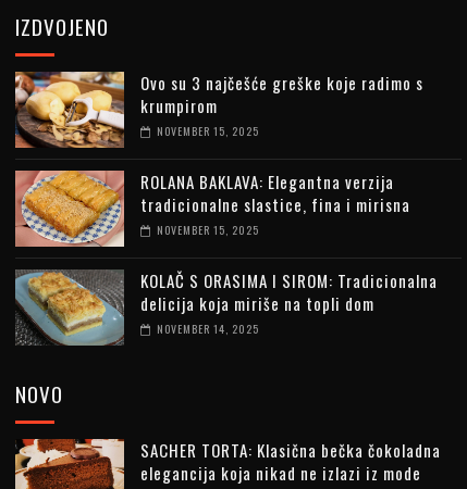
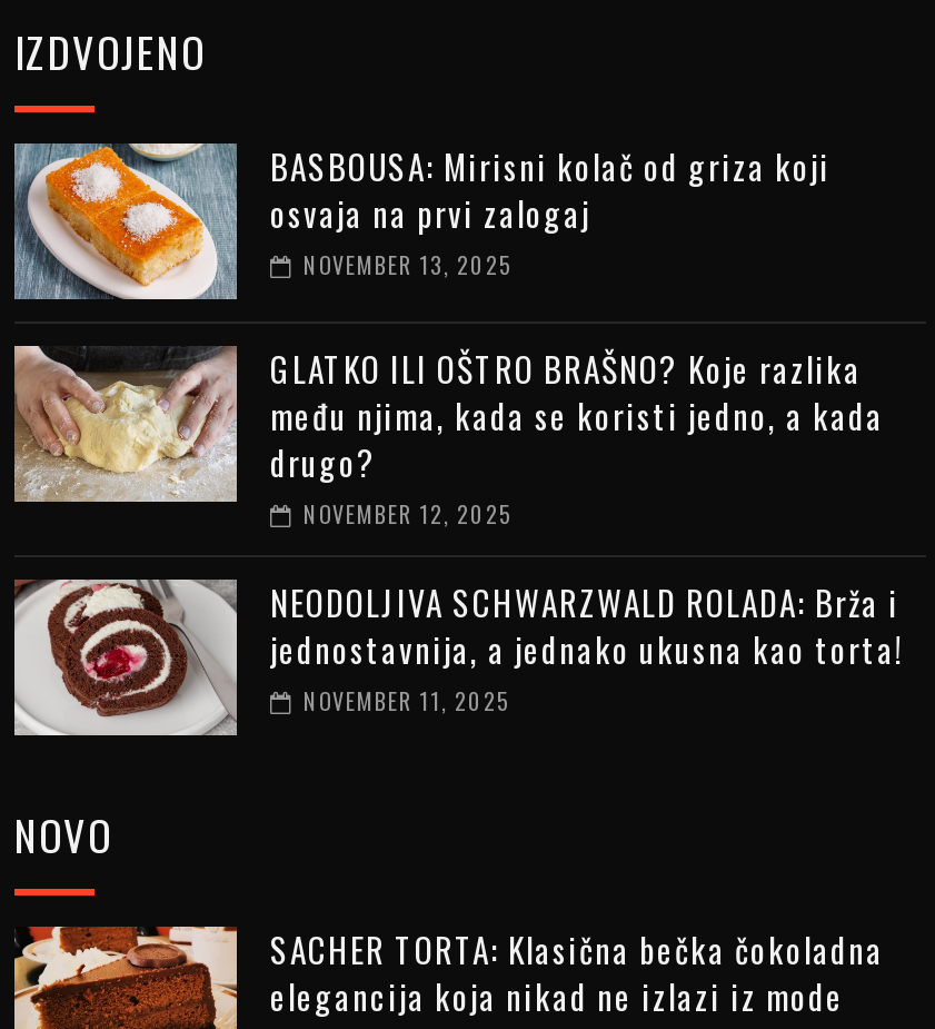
[14,71,423,149] [image] | Ovo su 3 najčešće greške koje radimo s | krumpirom | NOVEMBER 15, 2025 -> [12,141,830,301] [image] | BASBOUSA: Mirisni kolač od griza koji | osvaja na prvi zalogaj | NOVEMBER 13, 2025
[15,170,410,247] [image] | ROLANA BAKLAVA: Elegantna verzija | tradicionalne slastice, fina i mirisna | NOVEMBER 15, 2025 -> [14,344,884,531] [image] | GLATKO ILI OŠTRO BRAŠNO? Koje razlika | među njima, kada se koristi jedno, a kada | drugo? | NOVEMBER 12, 2025
[15,268,438,347] [image] | KOLAČ S ORASIMA I SIROM: Tradicionalna | delicija koja miriše na topli dom | NOVEMBER 14, 2025 -> [12,577,904,738] [image] | NEODOLJIVA SCHWARZWALD ROLADA: Brža i | jednostavnija, a jednako ukusna kao torta! | NOVEMBER 11, 2025

